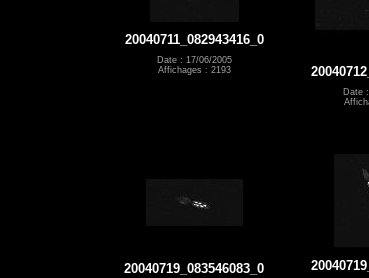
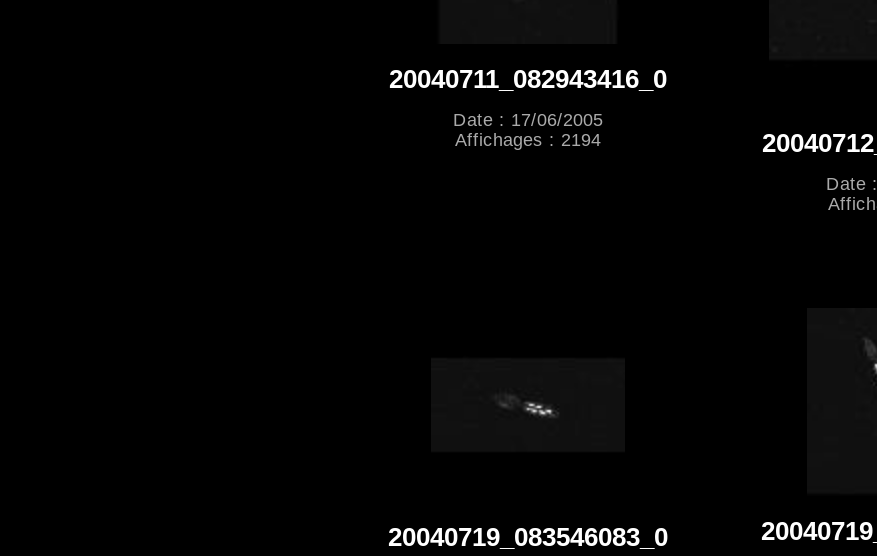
[158,65,231,75] Affichages : 2193 -> [455,129,601,149] Affichages : 2194

